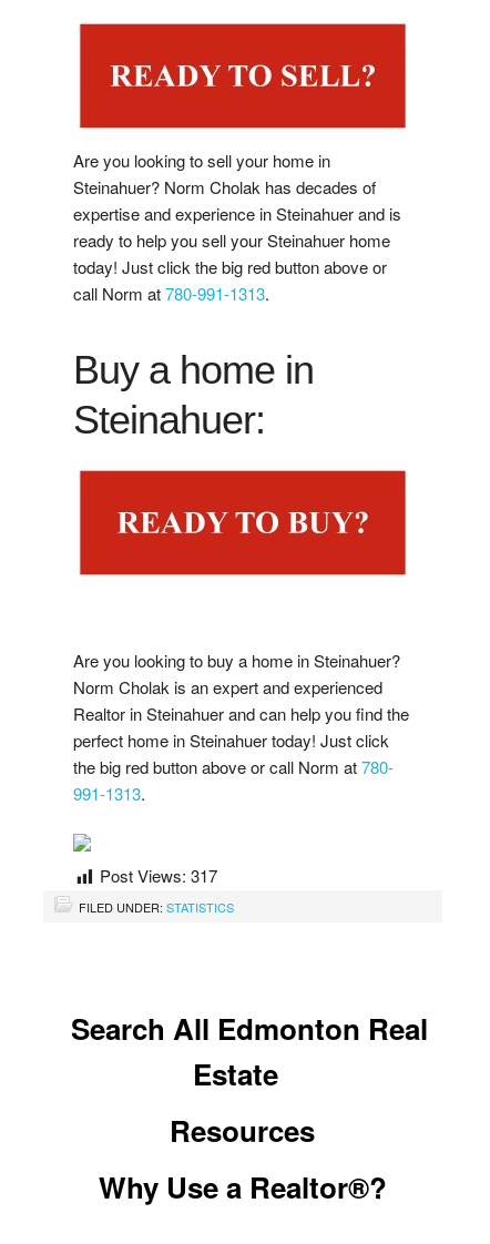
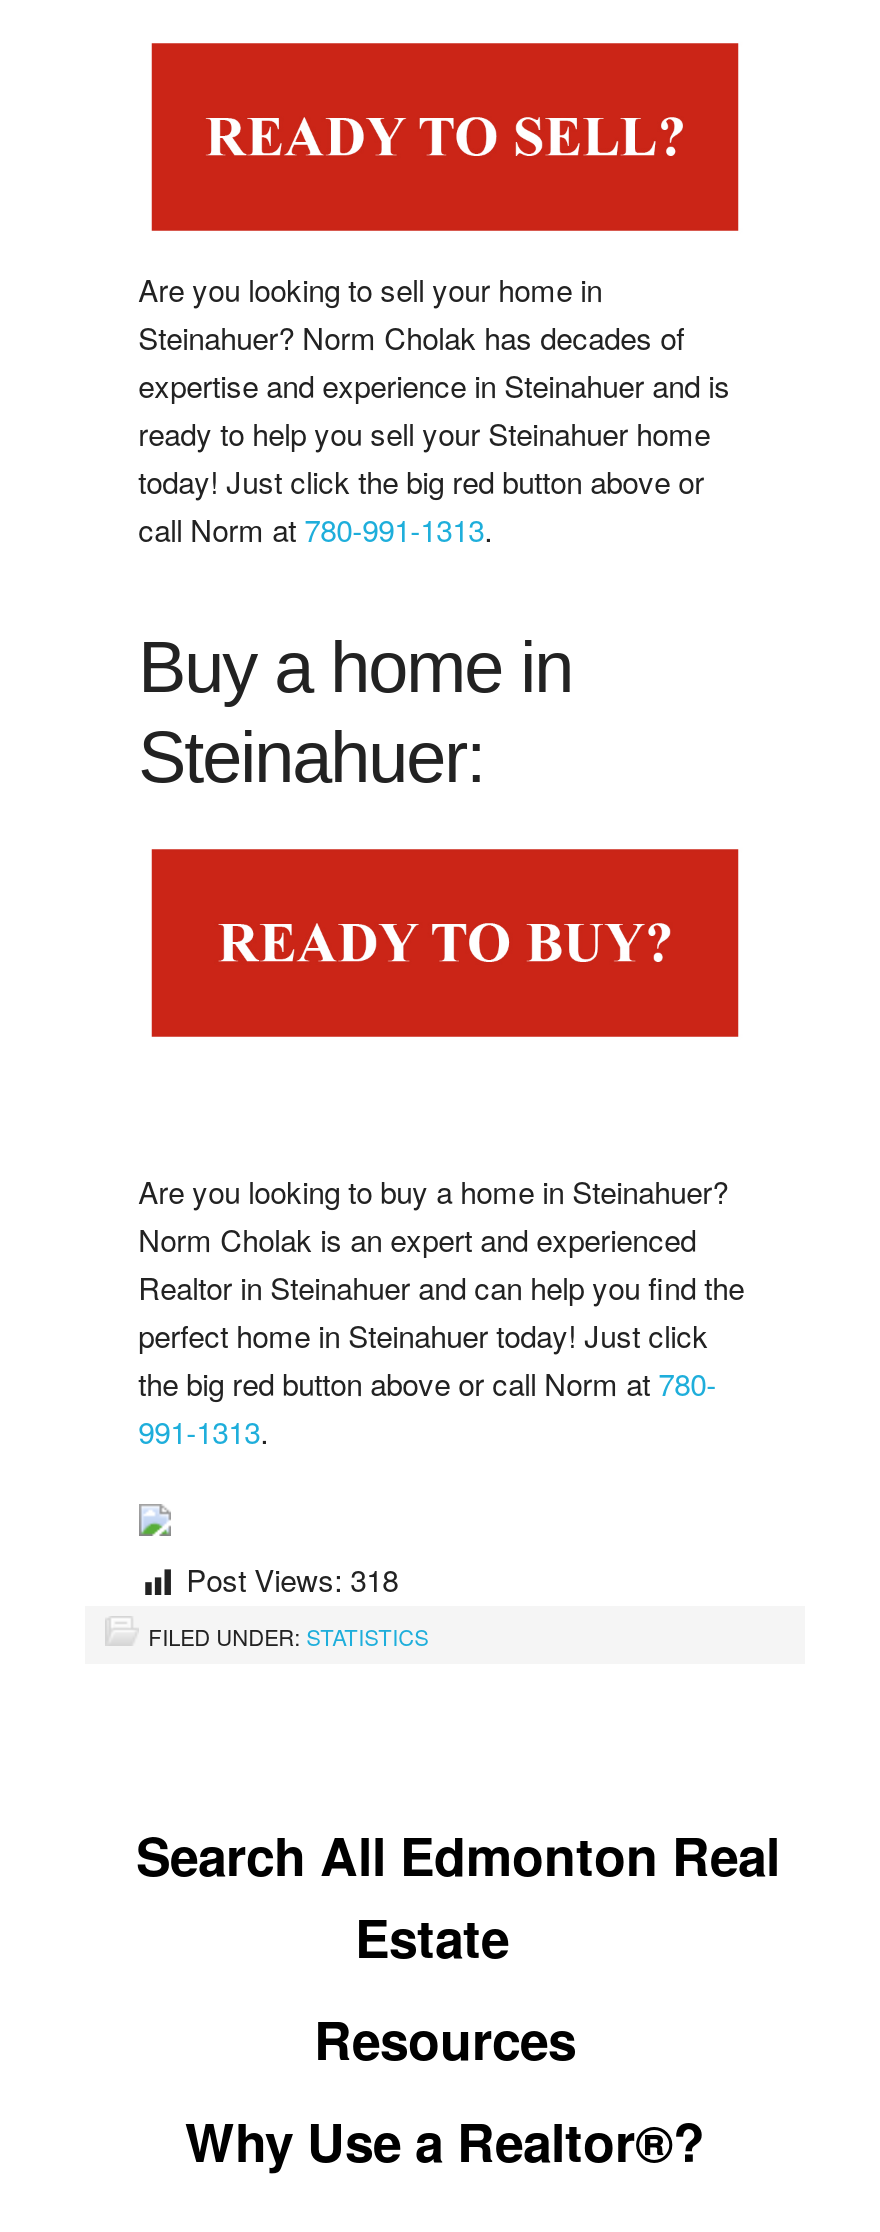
[99,864,217,888] Post Views: 317 -> [186,1559,398,1601] Post Views: 318

